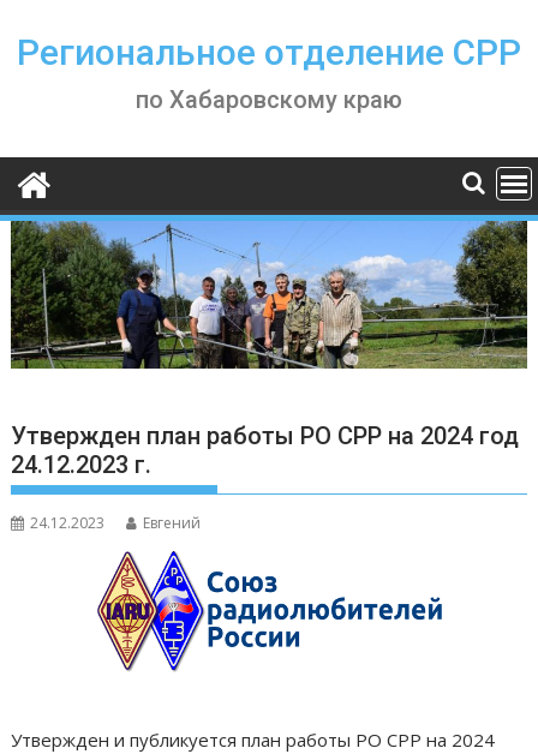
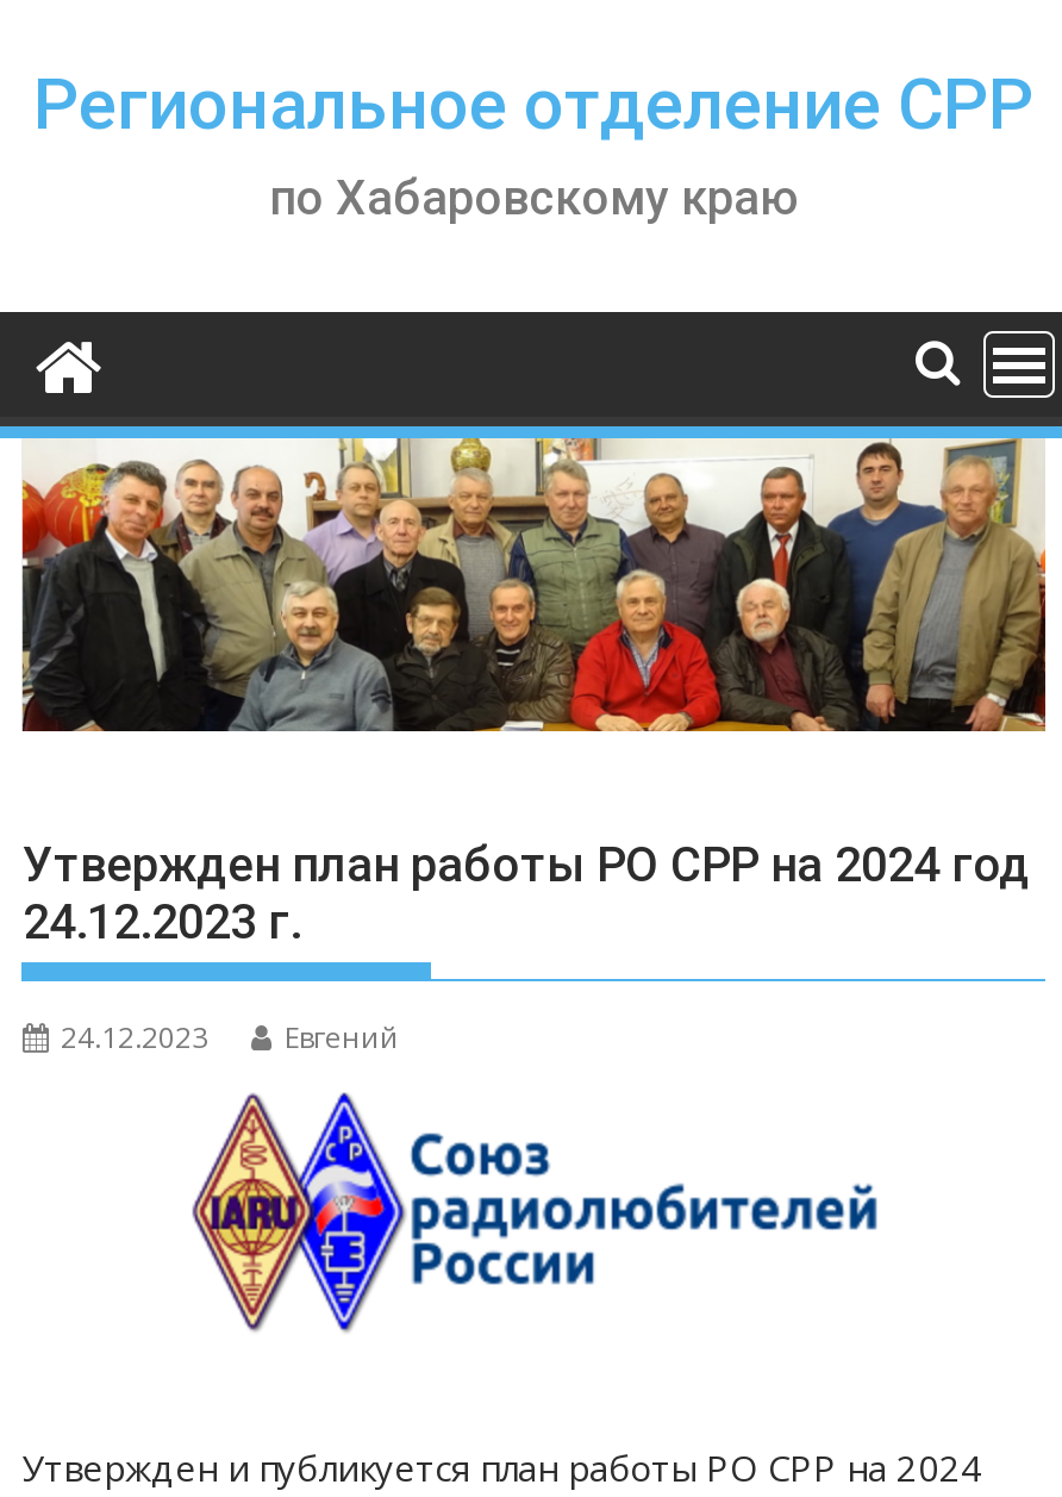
[10,220,528,370] [image] -> [19,436,1048,734] [image]

